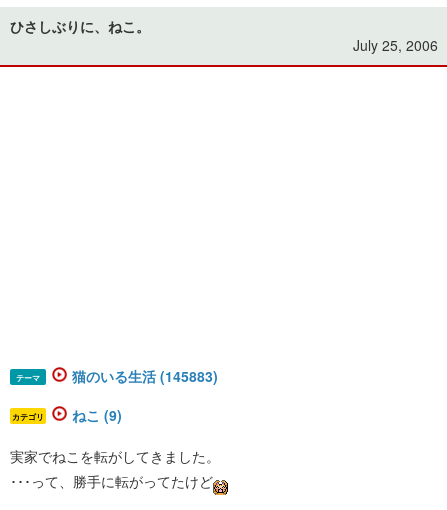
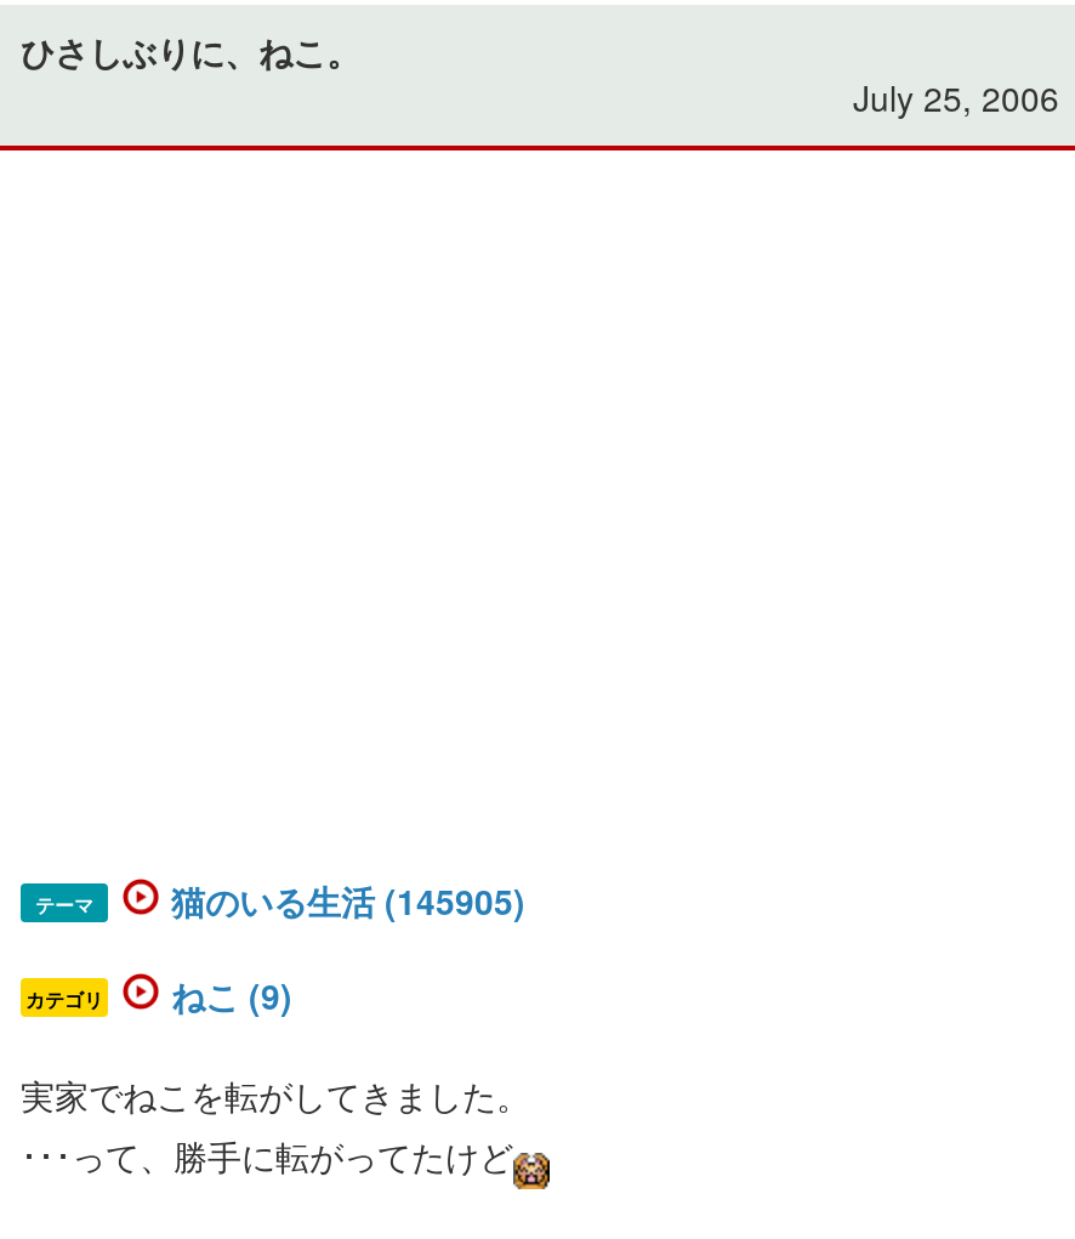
[72,366,218,386] 猫のいる生活 (145883) -> [171,876,525,924] 猫のいる生活 (145905)

